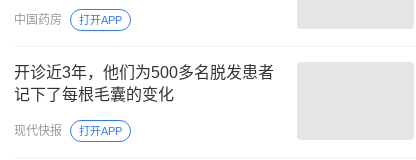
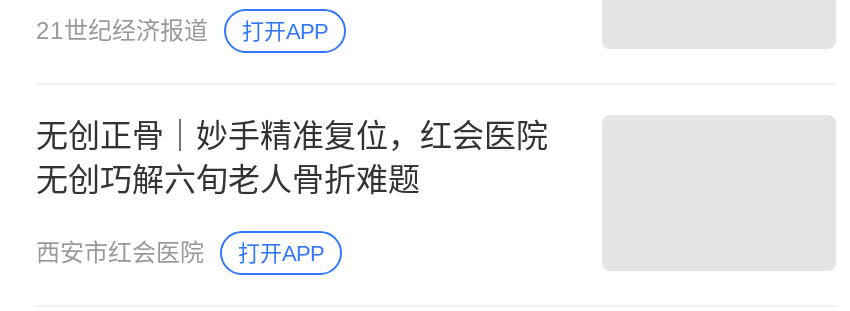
[14,13,62,27] 中国药房 -> [36,17,208,45] 21世纪经济报道
[14,64,274,103] 开诊近3年，他们为500多名脱发患者 | 记下了每根毛囊的变化 -> [36,119,548,197] 无创正骨｜妙手精准复位，红会医院 | 无创巧解六旬老人骨折难题
[14,124,62,138] 现代快报 -> [36,239,204,267] 西安市红会医院

